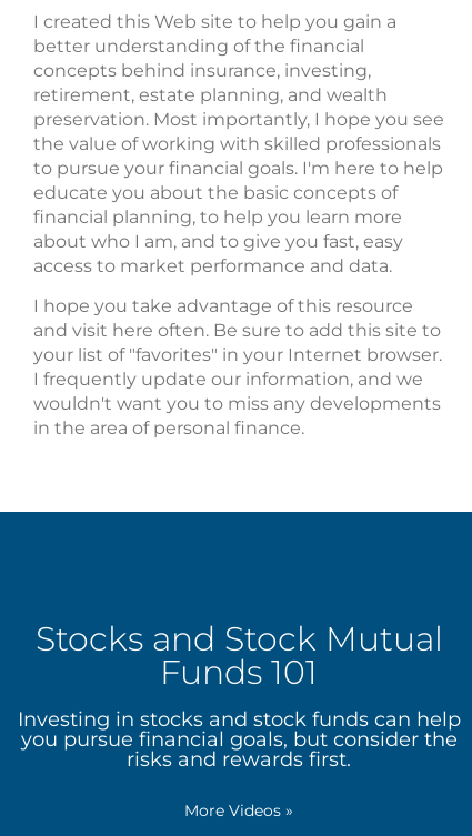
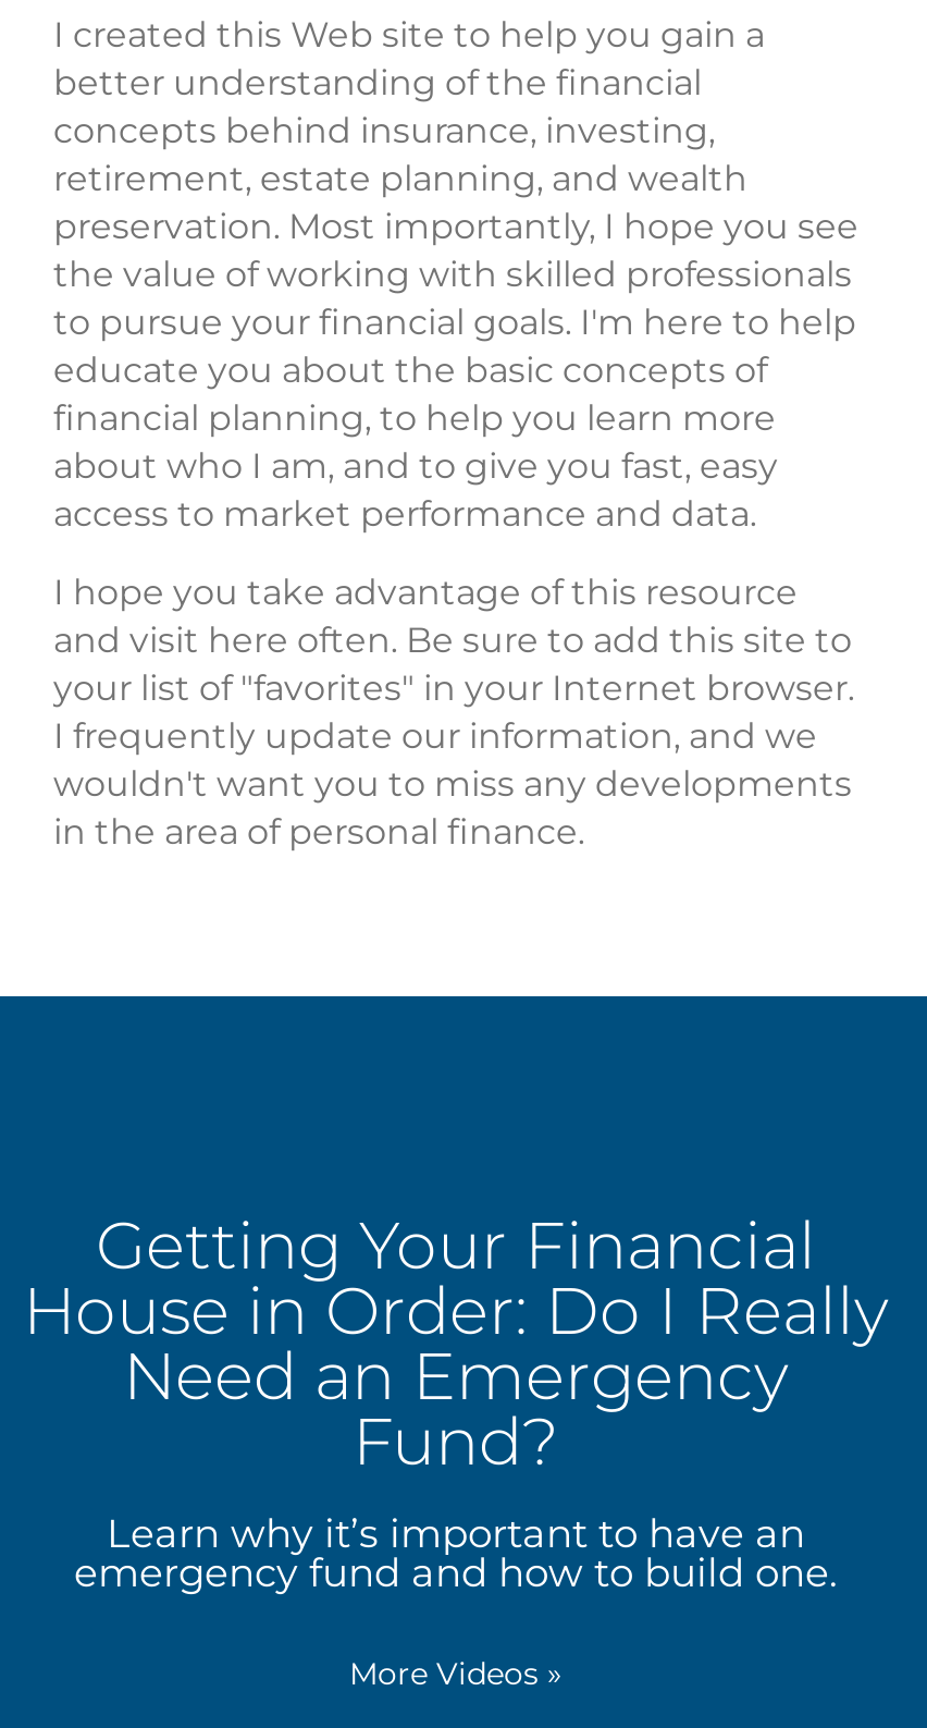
[17,618,460,771] Stocks and Stock Mutual | Funds 101 | Investing in stocks and stock funds can help | you pursue financial goals, but consider the | risks and rewards first. -> [23,1204,889,1596] Getting Your Financial | House in Order: Do I Really | Need an Emergency | Fund? | Learn why it’s important to have an | emergency fund and how to build one.

